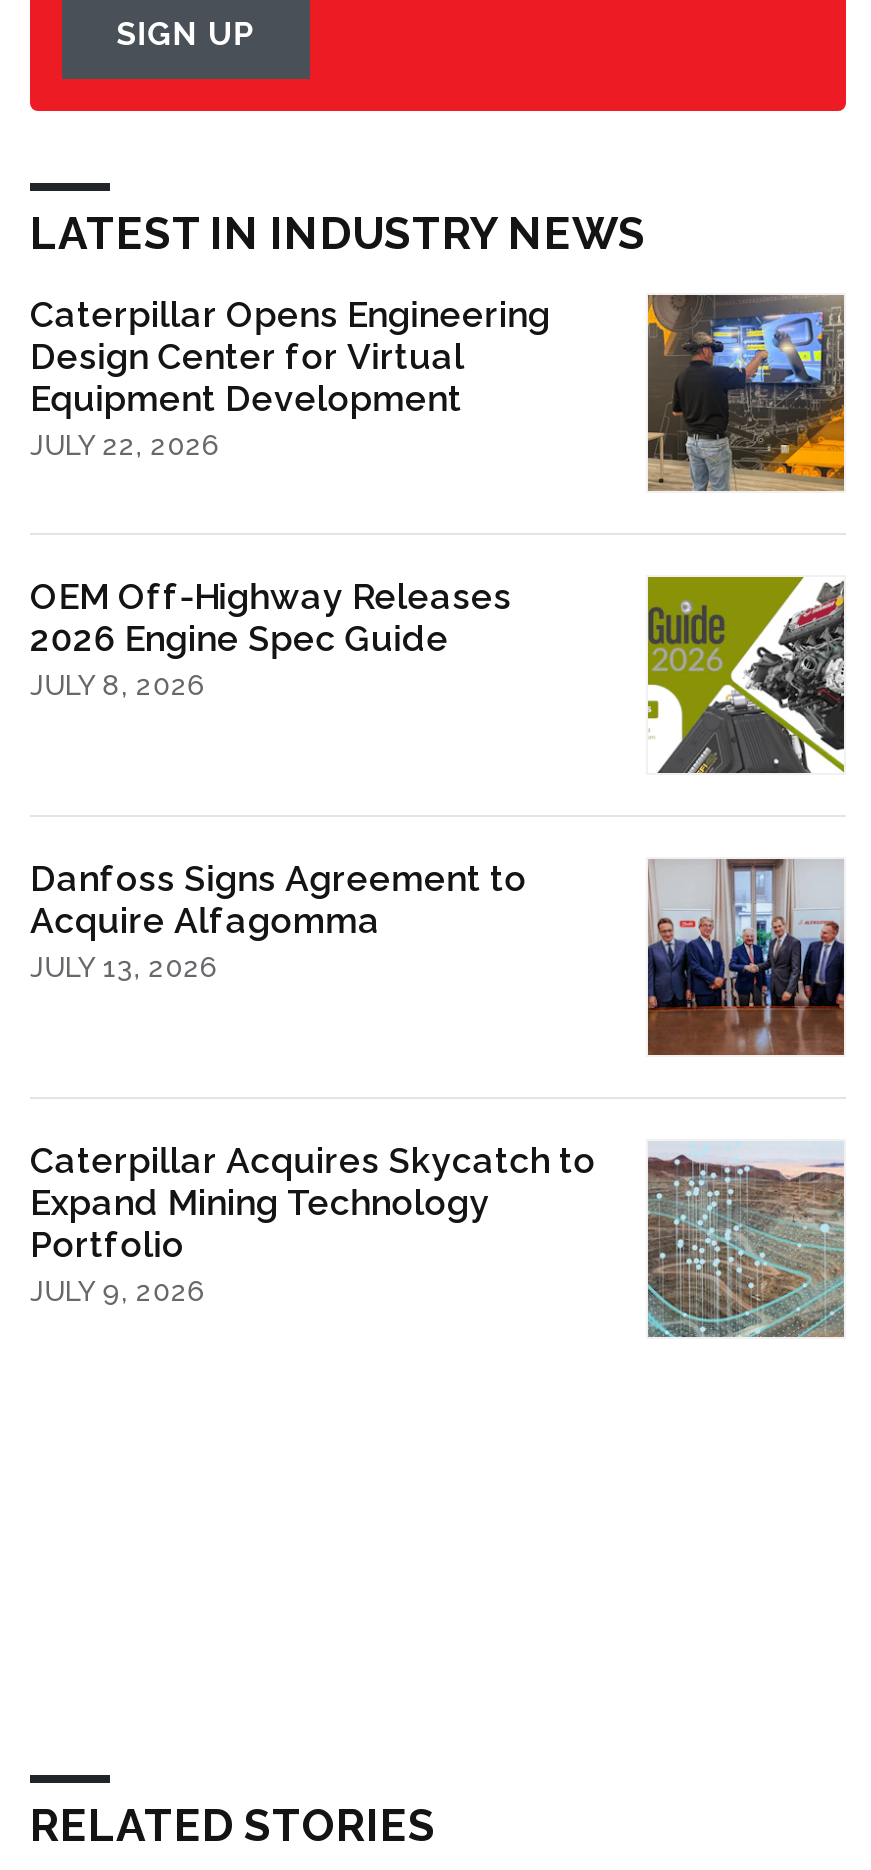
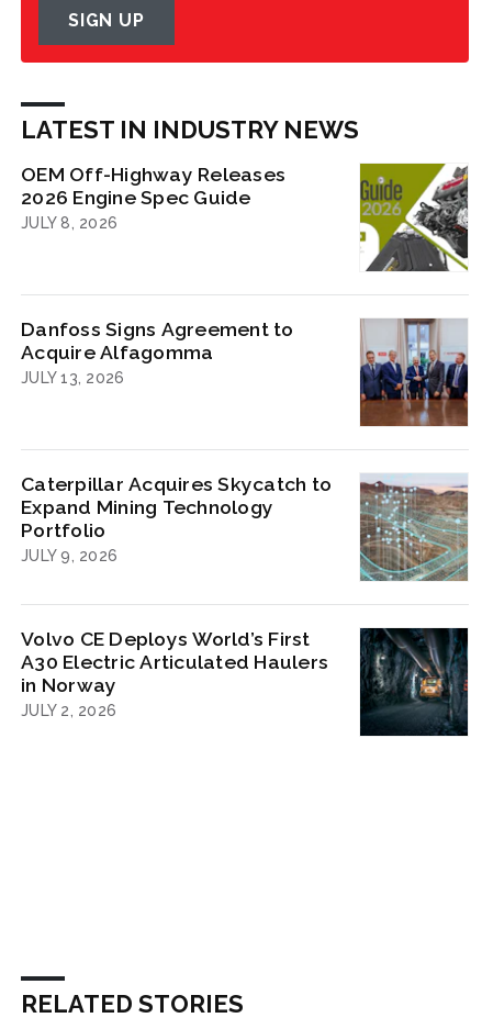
[30,293,550,461] Caterpillar Opens Engineering | Design Center for Virtual | Equipment Development | JULY 22, 2026 -> none
[646,293,846,493] [image] -> none
moved [30,575,848,1307] -> [21,163,470,564]: [image] | OEM Off-Highway Releases | 2026 Engine Spec Guide | ... | Portfolio | JULY 9, 2026
none -> [21,627,469,737] [image] | Volvo CE Deploys World’s First | A30 Electric Articulated Haulers | in Norway | JULY 2, 2026

